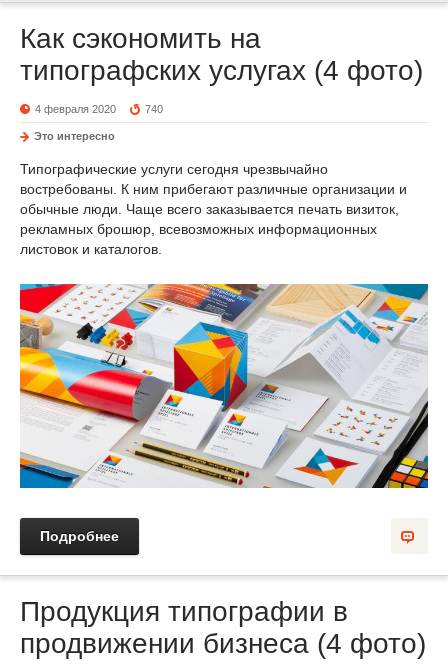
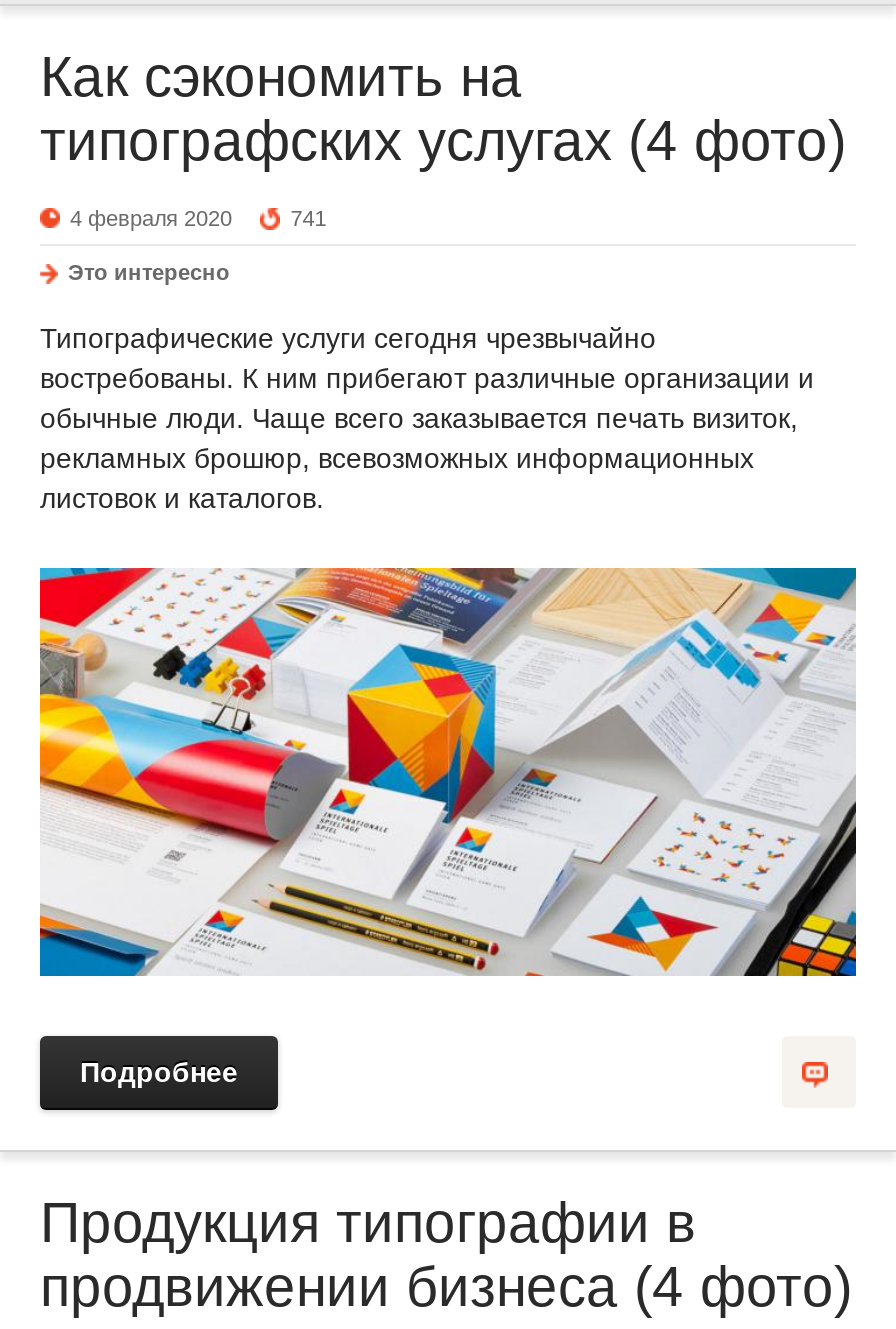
[145,103,163,115] 740 -> [290,206,326,230] 741

